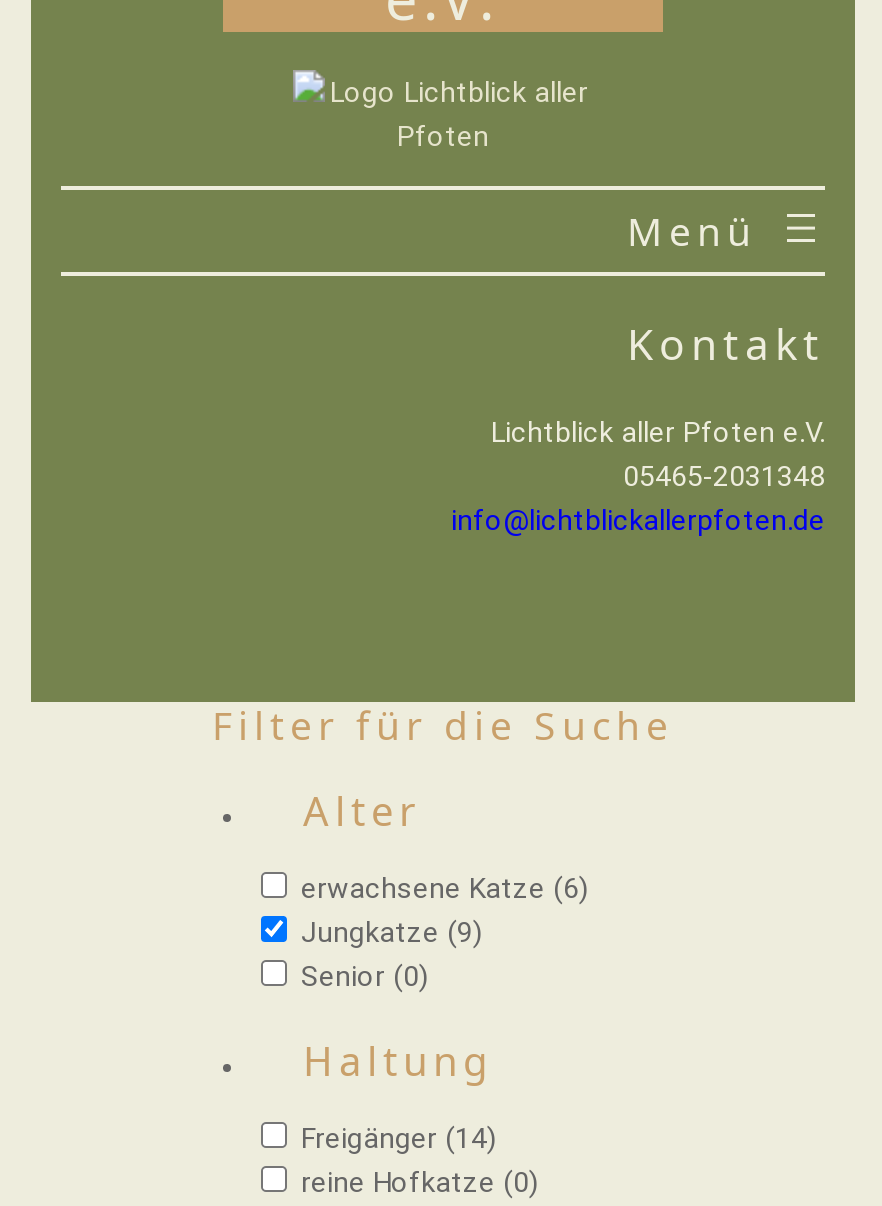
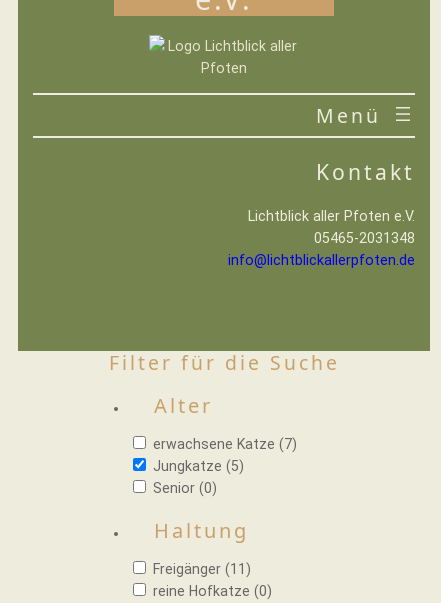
[293,872,589,904] erwachsene Katze (6) -> [149,436,297,452] erwachsene Katze (7)
[293,916,483,948] Jungkatze (9) -> [149,458,244,474] Jungkatze (5)
[293,1122,497,1154] Freigänger (14) -> [149,561,251,577] Freigänger (11)

